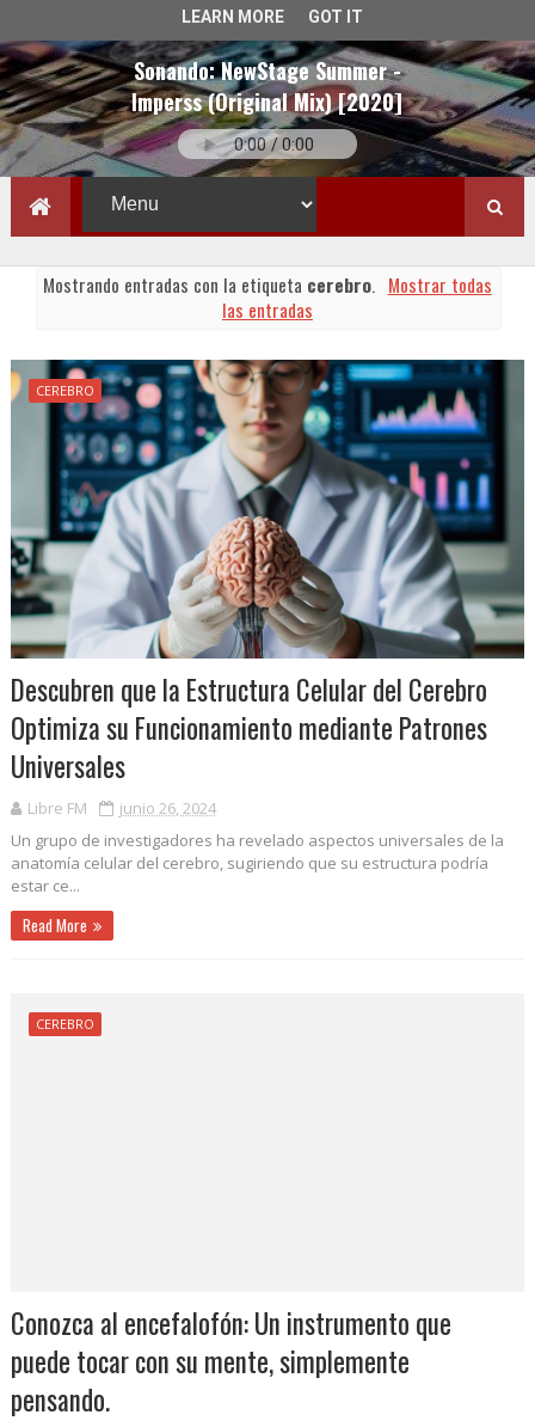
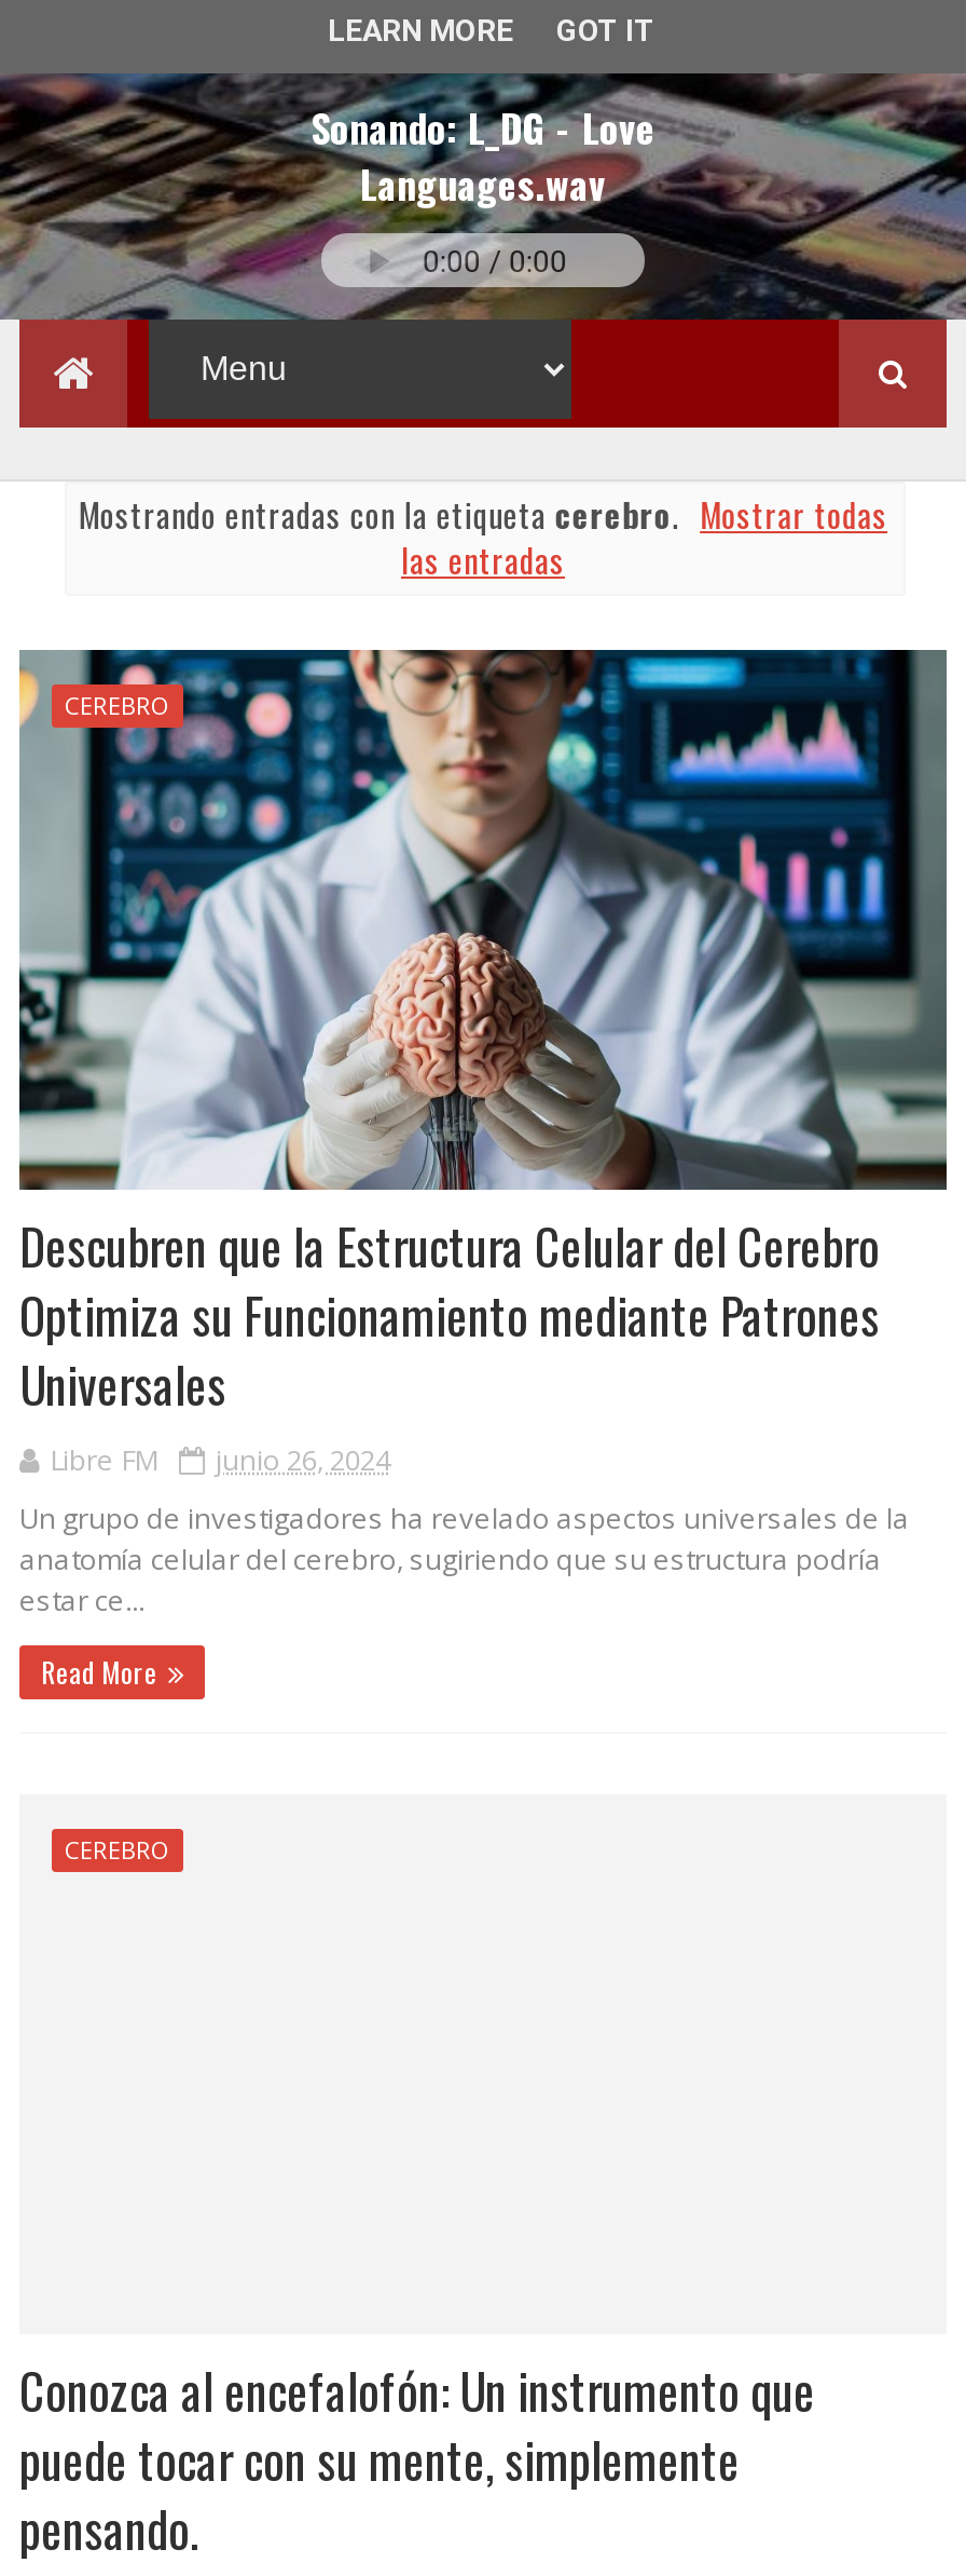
[132,55,403,117] Sonando: NewStage Summer - | Imperss (Original Mix) [2020] -> [310,99,655,212] Sonando: L_DG - Love | Languages.wav

